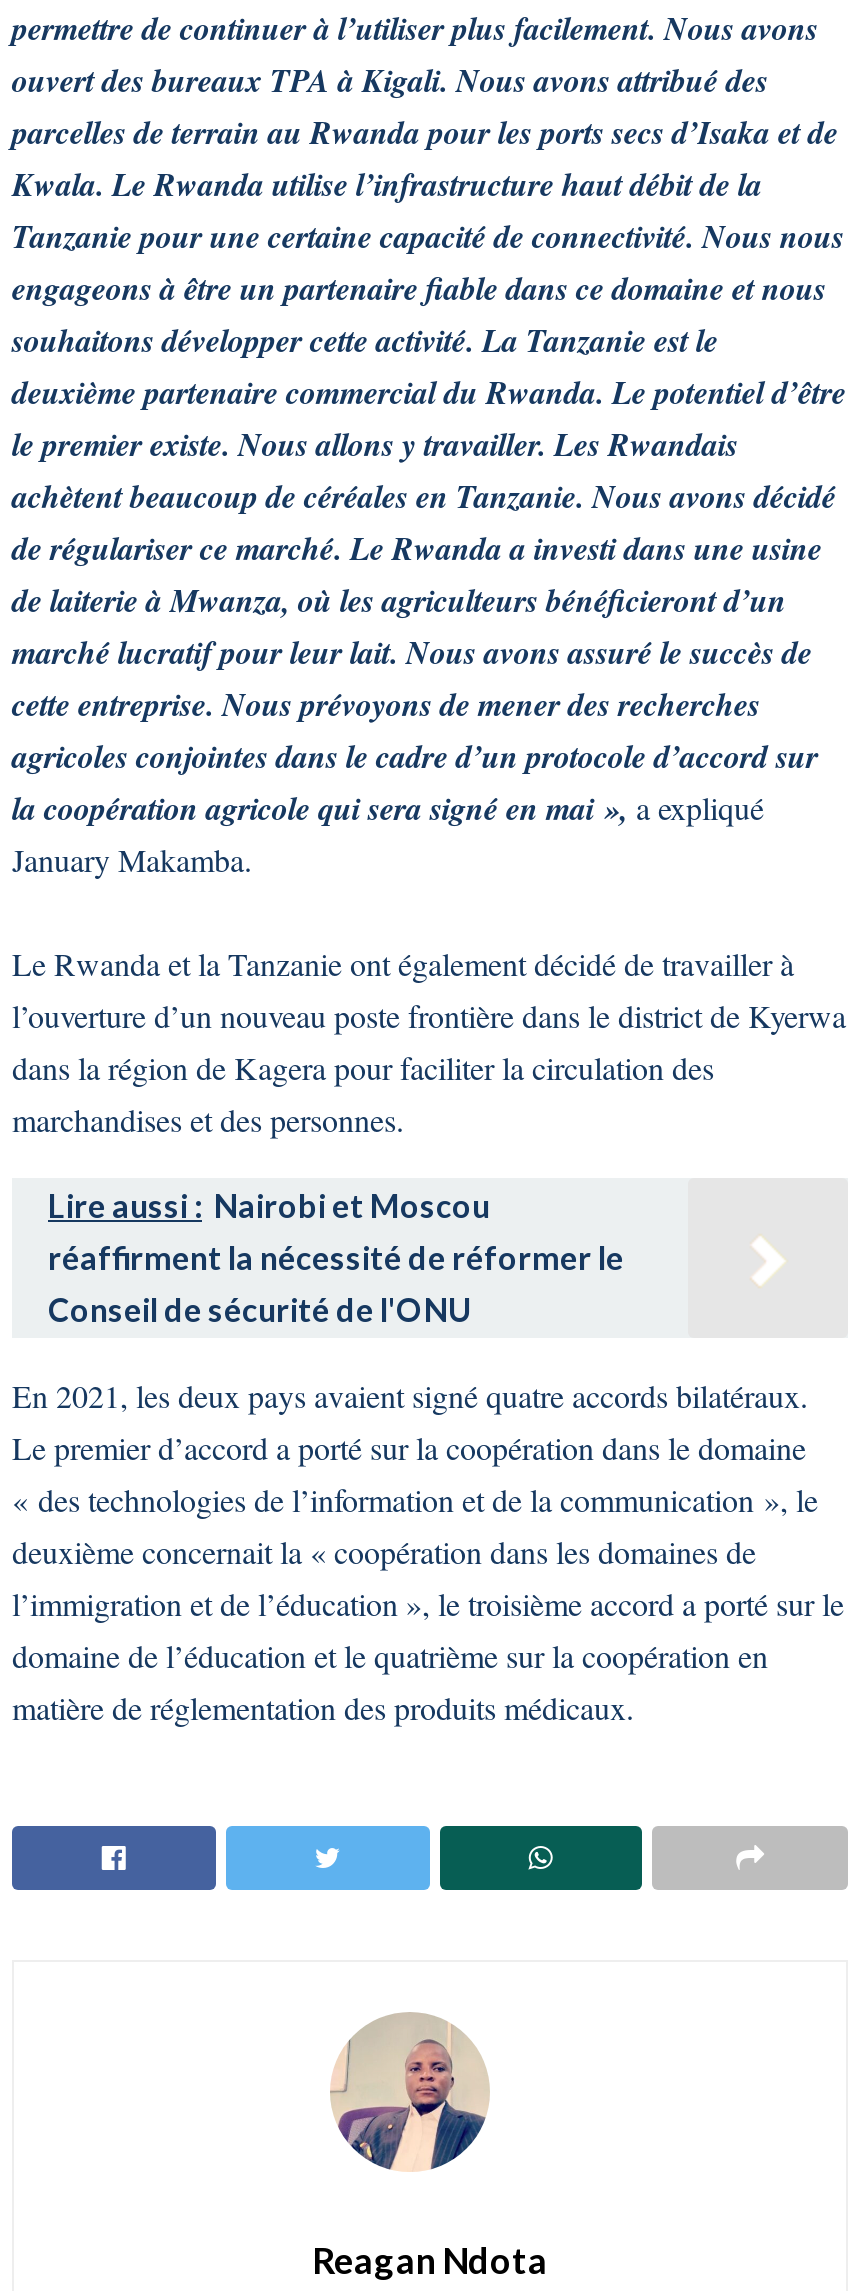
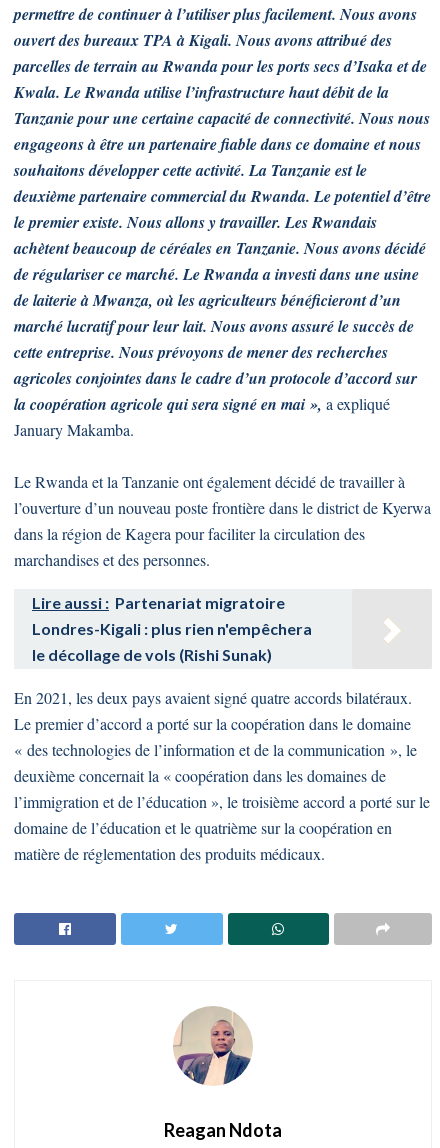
[48,1187,624,1329] Lire aussi : Nairobi et Moscou | réaffirment la nécessité de réformer le | Conseil de sécurité de l'ONU -> [32,593,312,664] Lire aussi : Partenariat migratoire | Londres-Kigali : plus rien n'empêchera | le décollage de vols (Rishi Sunak)

